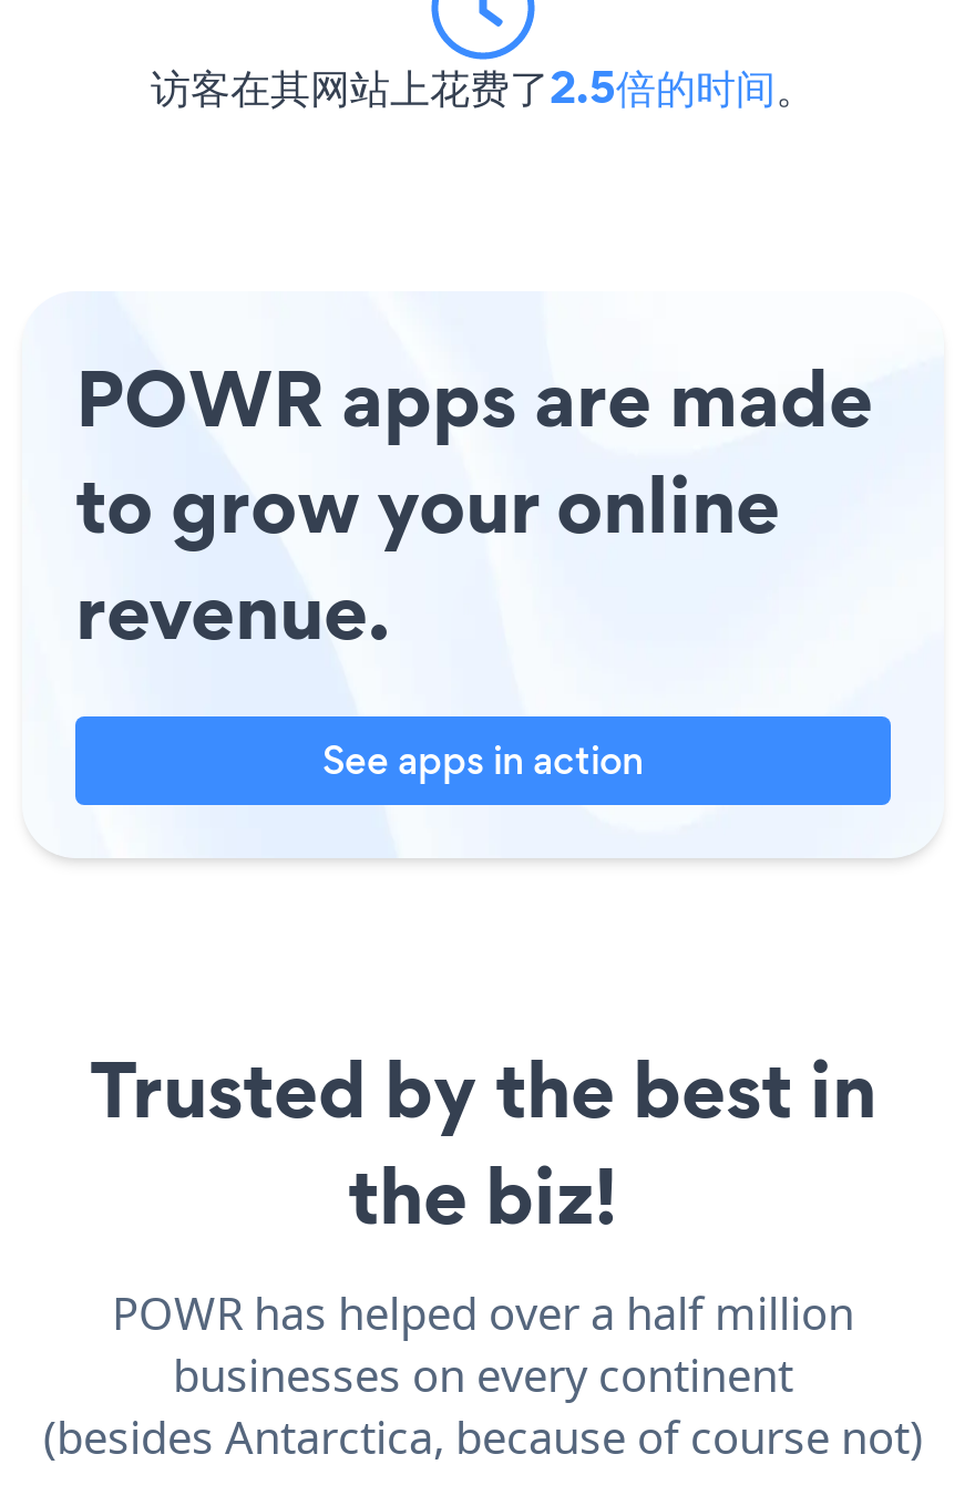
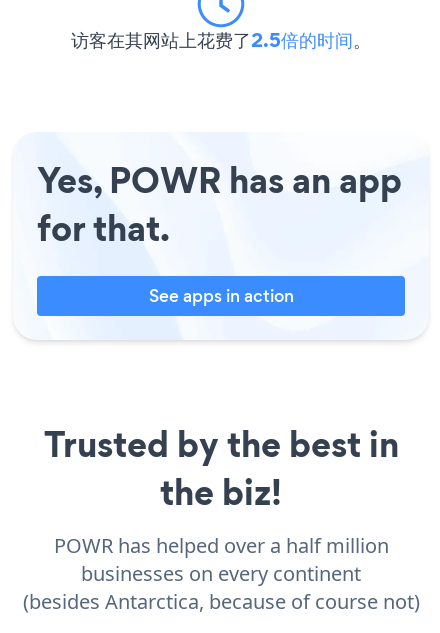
[75,343,873,666] POWR apps are made | to grow your online | revenue. -> [37,155,402,253] Yes, POWR has an app | for that.

